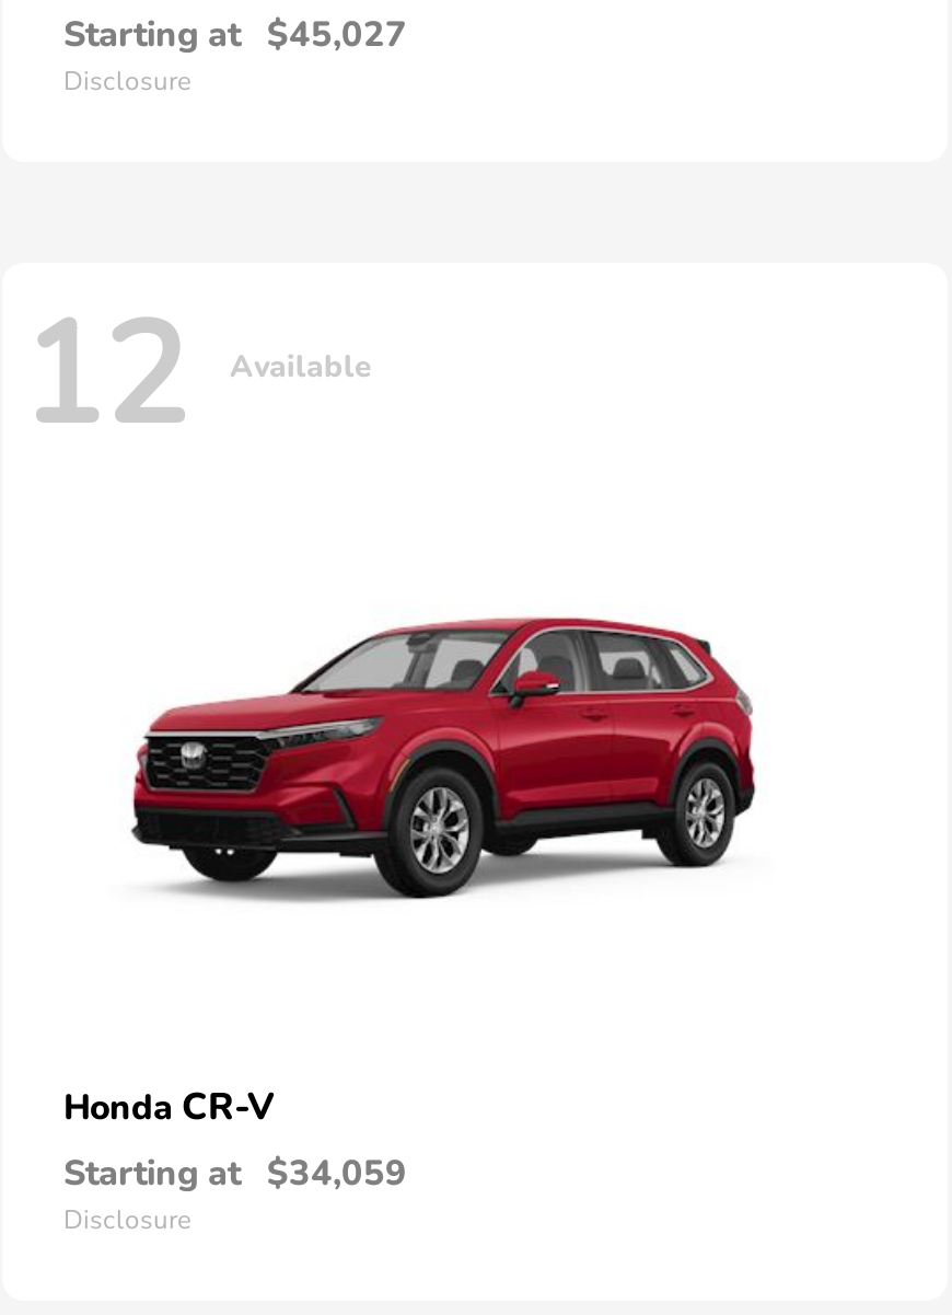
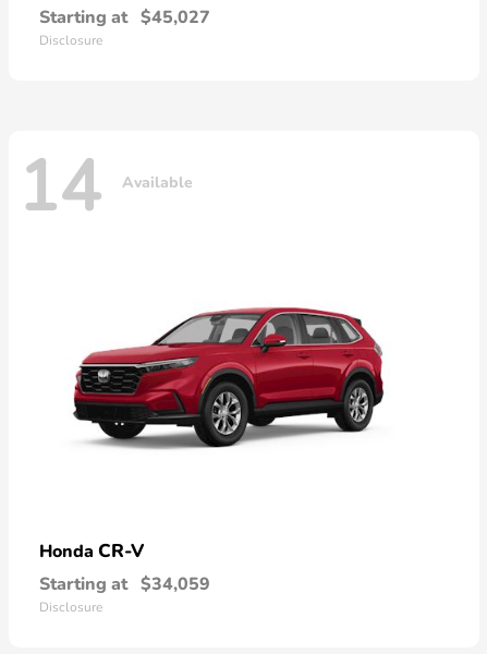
[20,281,372,473] 12 Available -> [17,140,193,236] 14 Available

